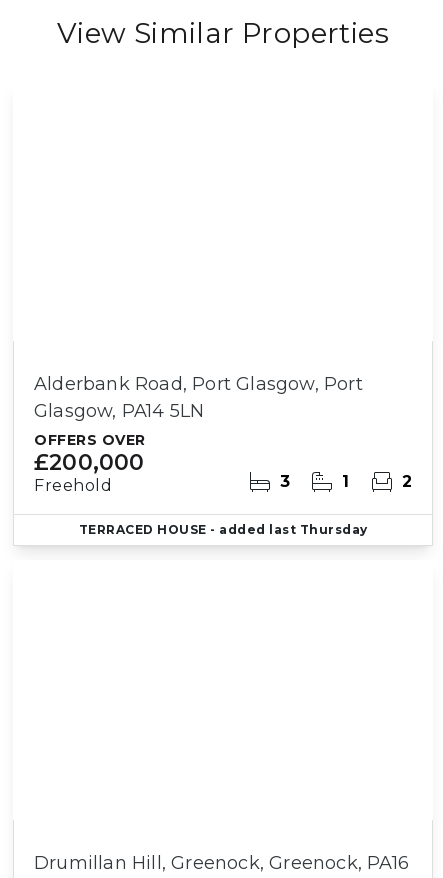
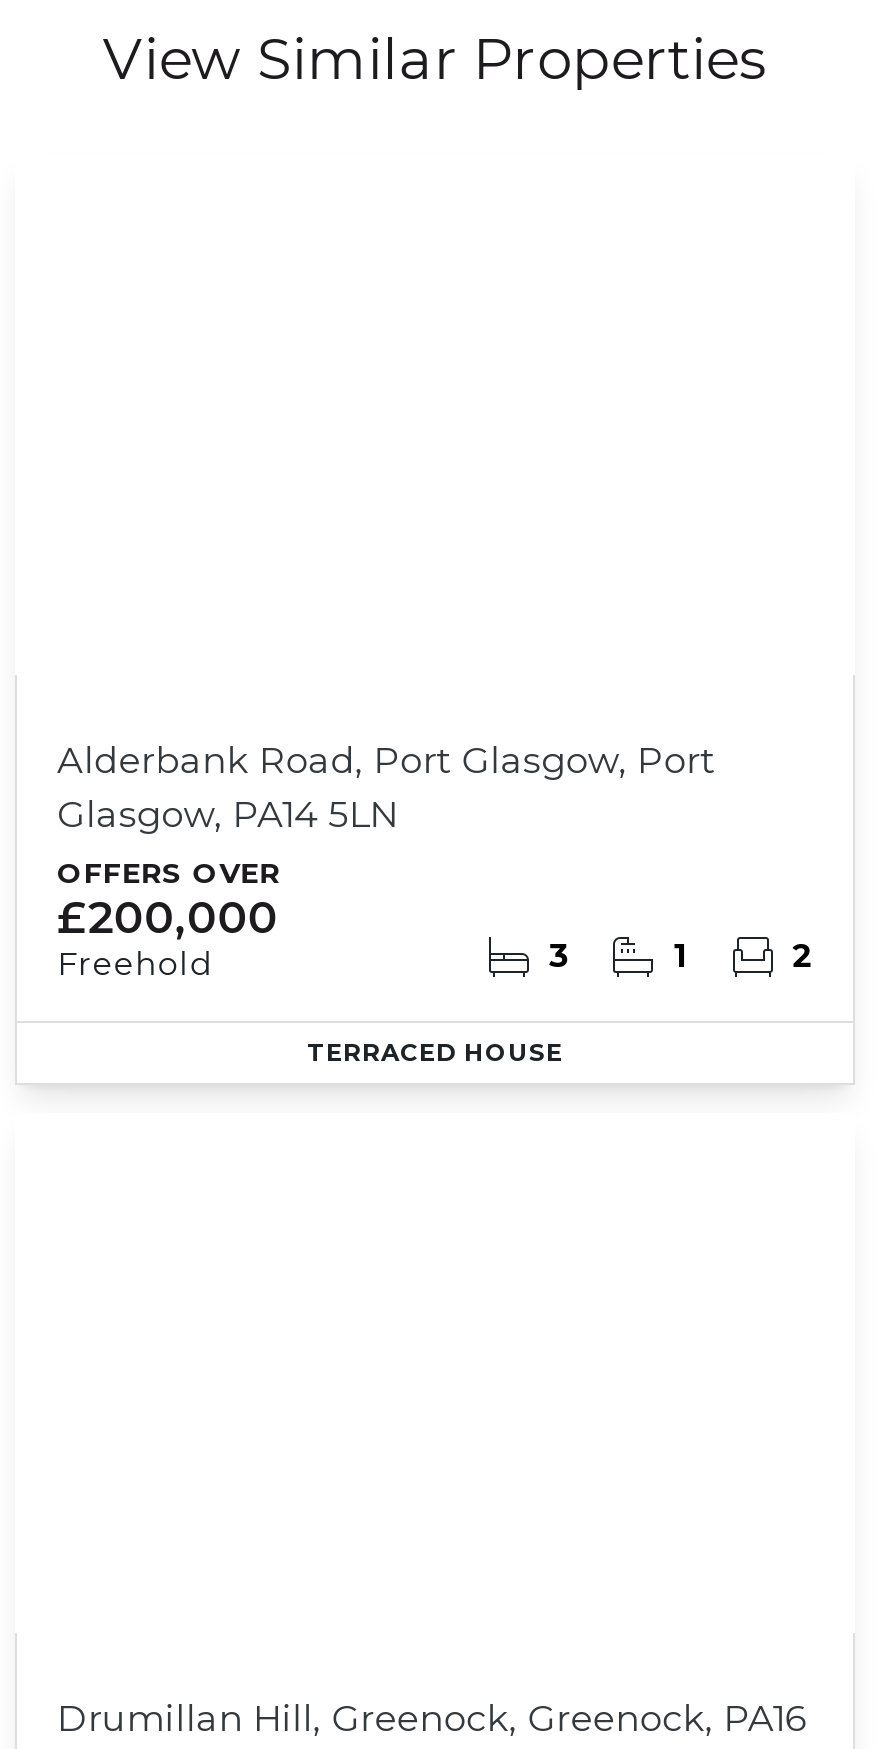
[78,522,367,537] TERRACED HOUSE - added last Thursday -> [307,1037,563,1067] TERRACED HOUSE

